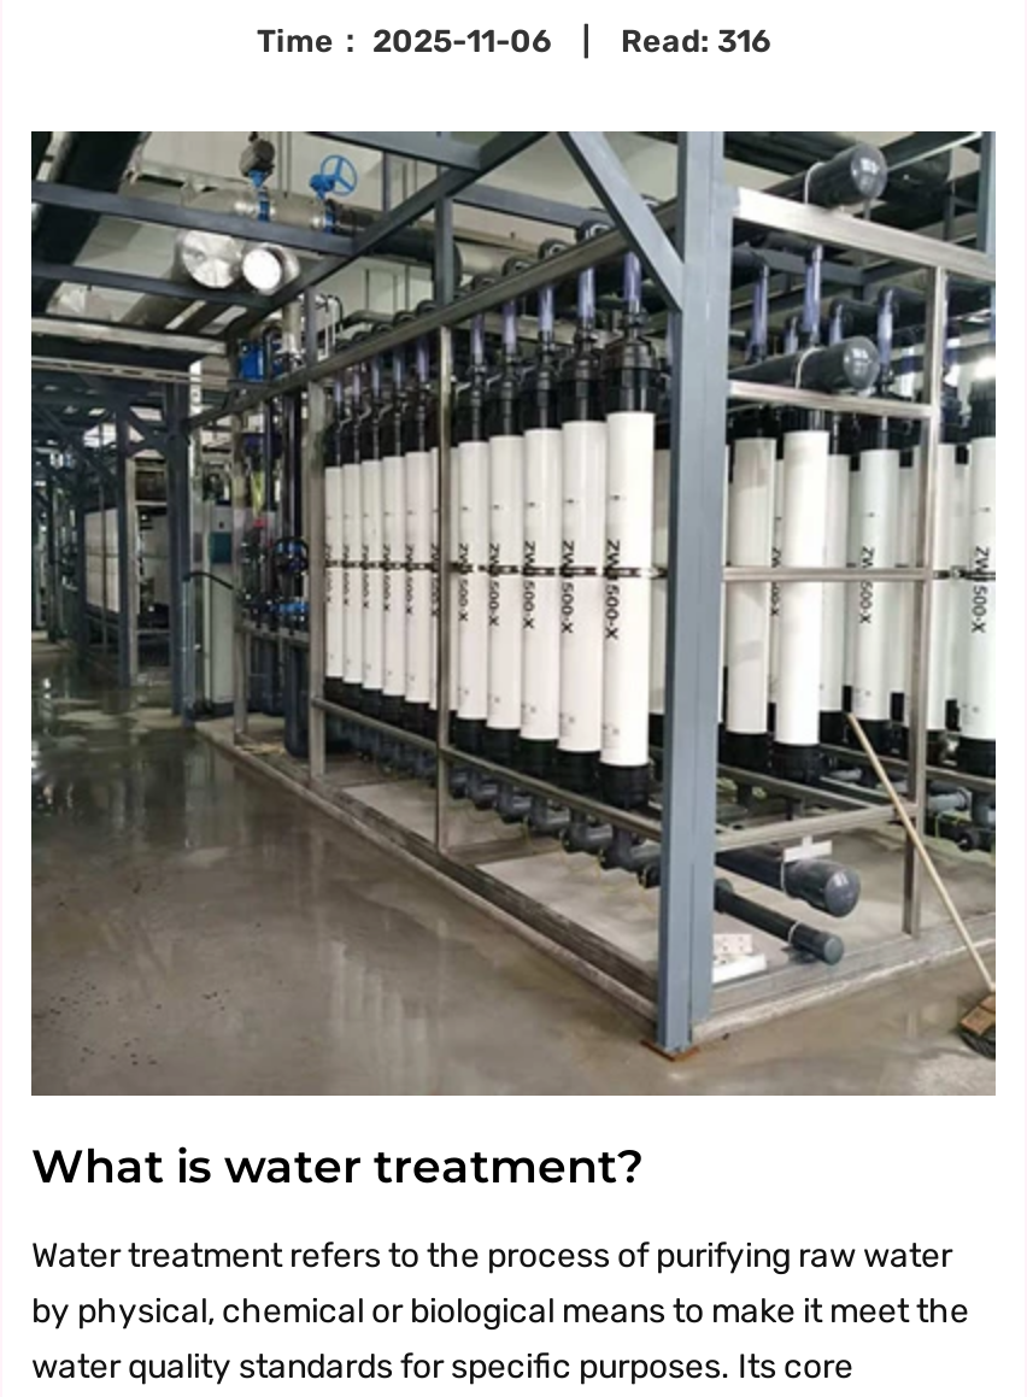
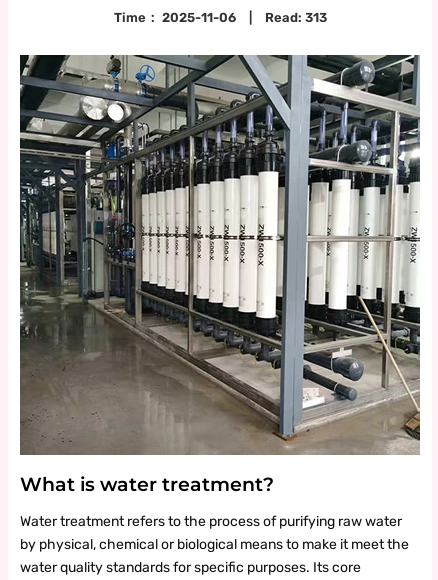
[621,22,770,59] Read: 316 -> [264,10,326,25] Read: 313

